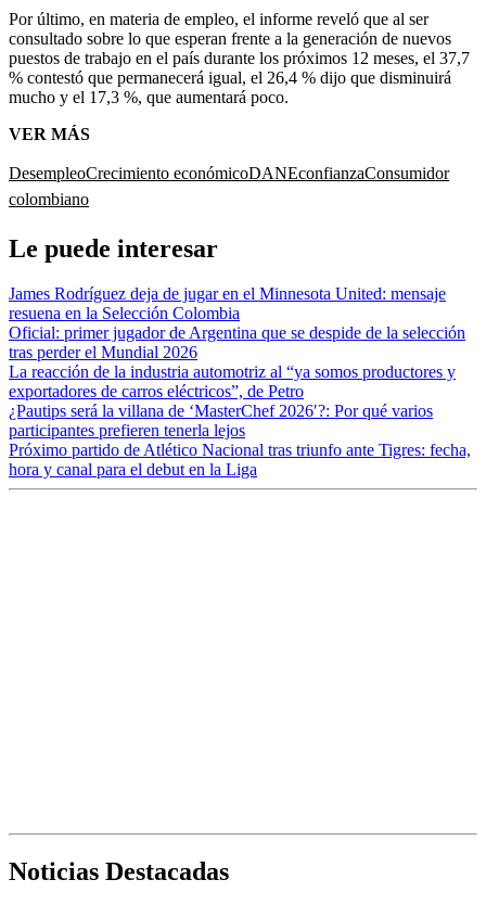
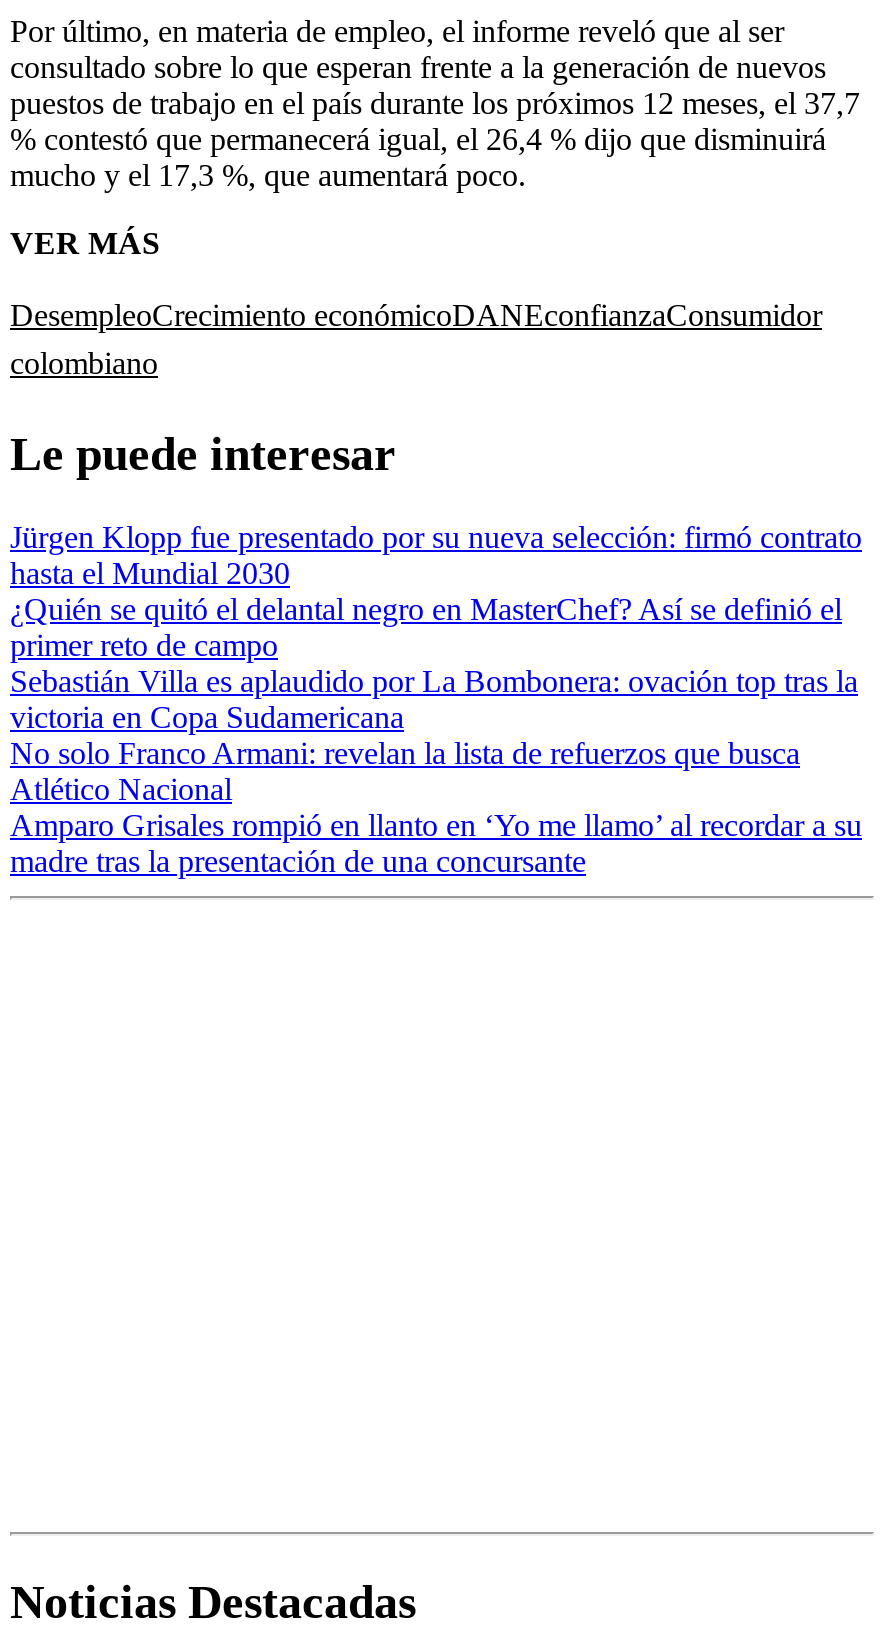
[9,285,471,479] James Rodríguez deja de jugar en el Minnesota United: mensaje | resuena en la Selección Colombia | Oficial: primer jugador de Argentina que se despide de la selección | tras perder el Mundial 2026 | La reacción de la industria automotriz al “ya somos productores y | exportadores de carros eléctricos”, de Petro | ¿Pautips será la villana de ‘MasterChef 2026′?: Por qué varios | participantes prefieren tenerla lejos | Próximo partido de Atlético Nacional tras triunfo ante Tigres: fecha, | hora y canal para el debut en la Liga -> [10,521,862,879] Jürgen Klopp fue presentado por su nueva selección: firmó contrato | hasta el Mundial 2030 | ¿Quién se quitó el delantal negro en MasterChef? Así se definió el | primer reto de campo | Sebastián Villa es aplaudido por La Bombonera: ovación top tras la | victoria en Copa Sudamericana | No solo Franco Armani: revelan la lista de refuerzos que busca | Atlético Nacional | Amparo Grisales rompió en llanto en ‘Yo me llamo’ al recordar a su | madre tras la presentación de una concursante

